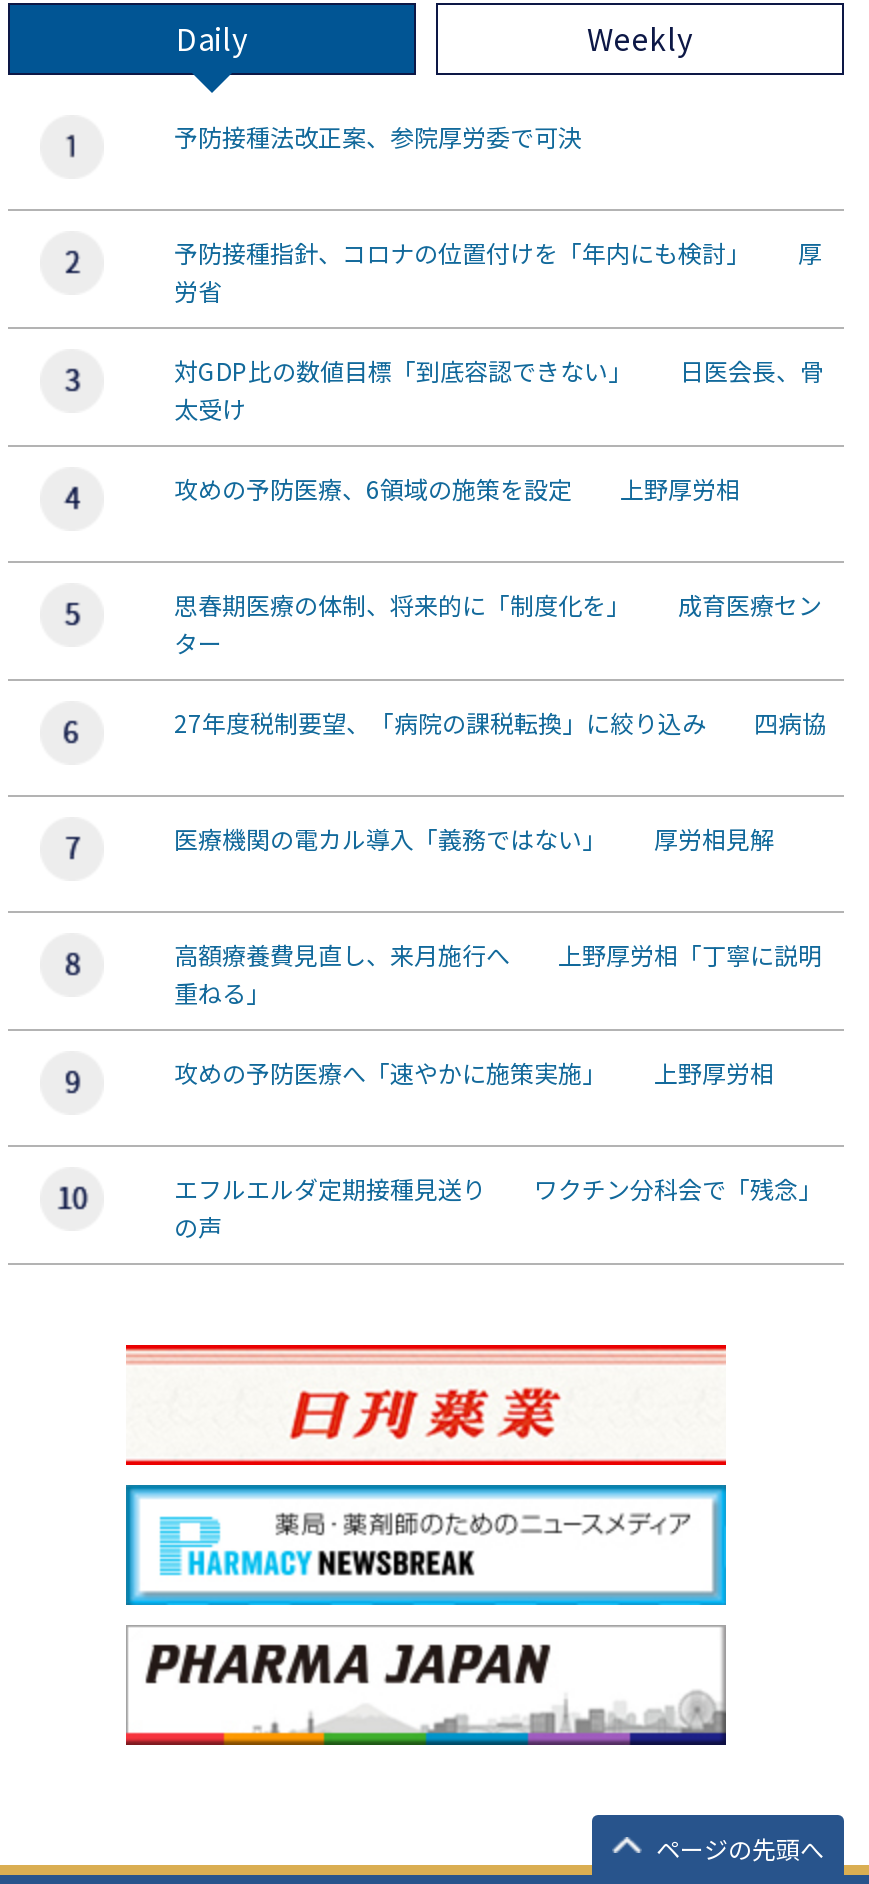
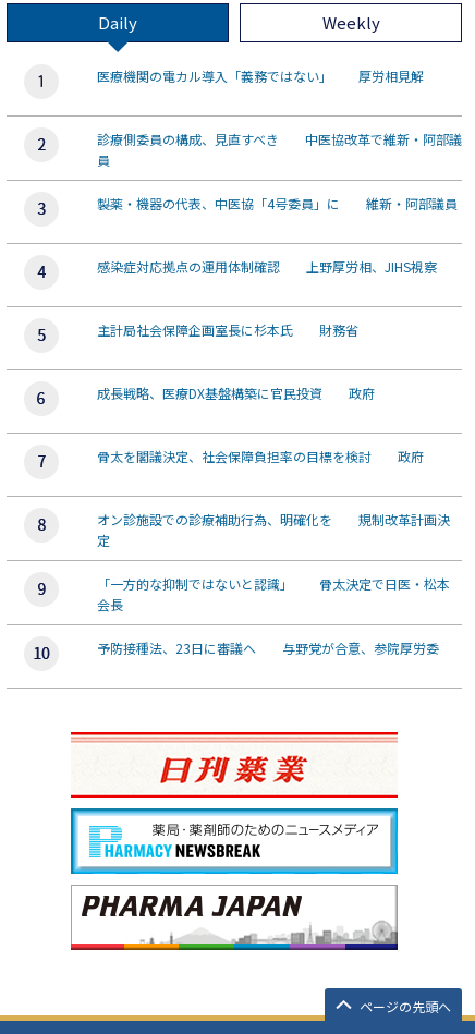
[174,119,826,739] 予防接種法改正案、参院厚労委で可決 | 予防接種指針、コロナの位置付けを「年内にも検討」 厚 | 労省 | 対GDP比の数値目標「到底容認できない」 日医会長、骨 | 太受け | 攻めの予防医療、6領域の施策を設定 上野厚労相 | 思春期医療の体制、将来的に「制度化を」 成育医療セン | ター | 27年度税制要望、「病院の課税転換」に絞り込み 四病協 -> none
moved [174,821,774,855] -> [97,66,424,85]: 医療機関の電カル導入「義務ではない」 厚労相見解
[174,937,822,1243] 高額療養費見直し、来月施行へ 上野厚労相「丁寧に説明 | 重ねる」 | 攻めの予防医療へ「速やかに施策実施」 上野厚労相 | エフルエルダ定期接種見送り ワクチン分科会で「残念」 | の声 -> [97,130,462,657] 診療側委員の構成、見直すべき 中医協改革で維新・阿部議 | 員 | 製薬・機器の代表、中医協「4号委員」に 維新・阿部議員 | 感染症対応拠点の運用体制確認 上野厚労相、JIHS視察 | 主計局社会保障企画室長に杉本氏 財務省 | 成長戦略、医療DX基盤構築に官民投資 政府 | 骨太を閣議決定、社会保障負担率の目標を検討 政府 | オン診施設での診療補助行為、明確化を 規制改革計画決 | 定 | 「一方的な抑制ではないと認識」 骨太決定で日医・松本 | 会長 | 予防接種法、23日に審議へ 与野党が合意、参院厚労委

